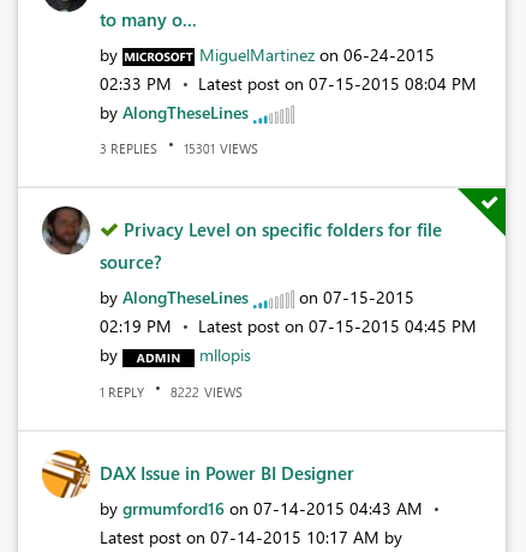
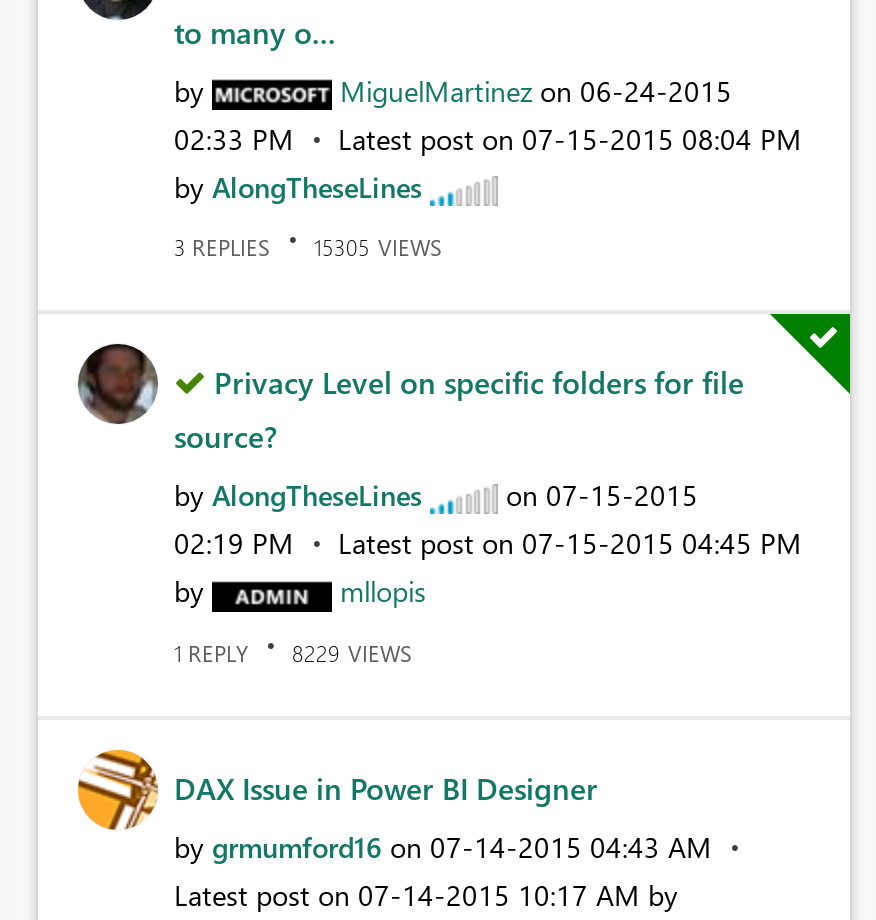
[100,140,258,158] 3 REPLIES 15301 VIEWS -> [174,233,442,263] 3 REPLIES 15305 VIEWS
[100,383,243,401] 1 REPLY 8222 VIEWS -> [174,638,412,668] 1 REPLY 8229 VIEWS

